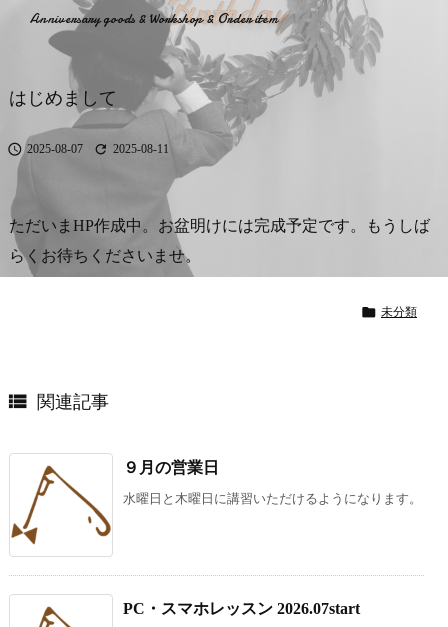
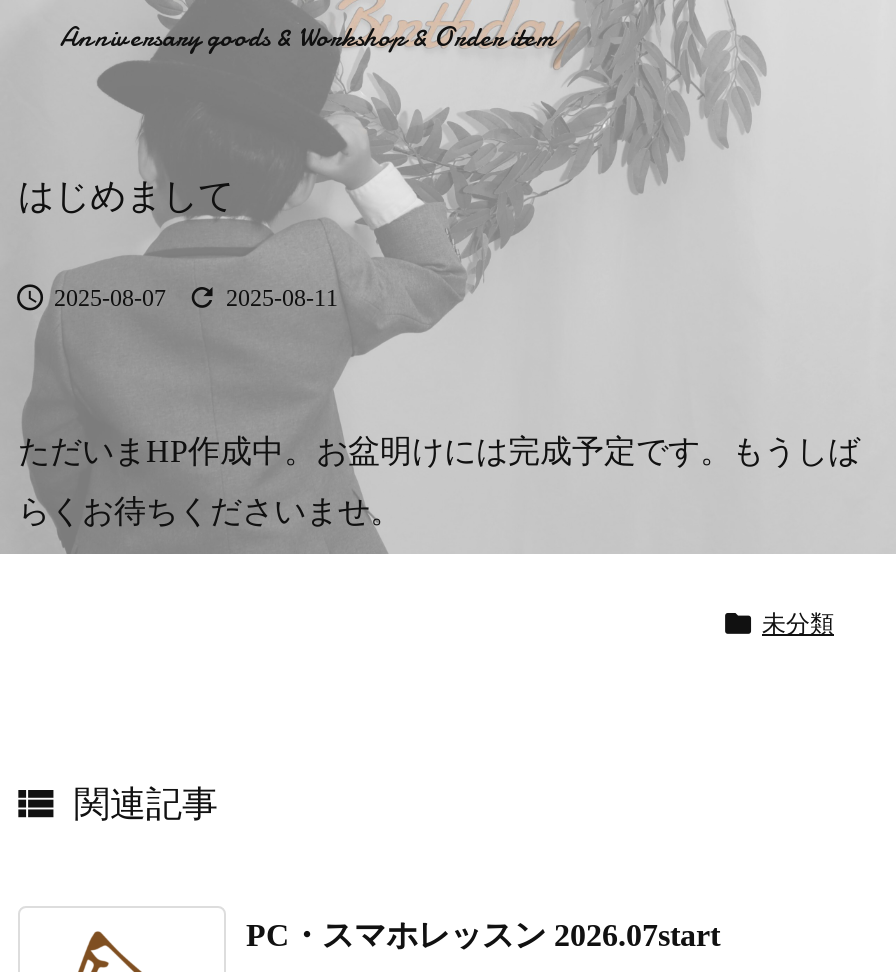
[65,459,422,555] [image] | ９月の営業日 | 水曜日と木曜日に講習いただけるようになります。 -> none
[11,485,50,555] [image] -> none

